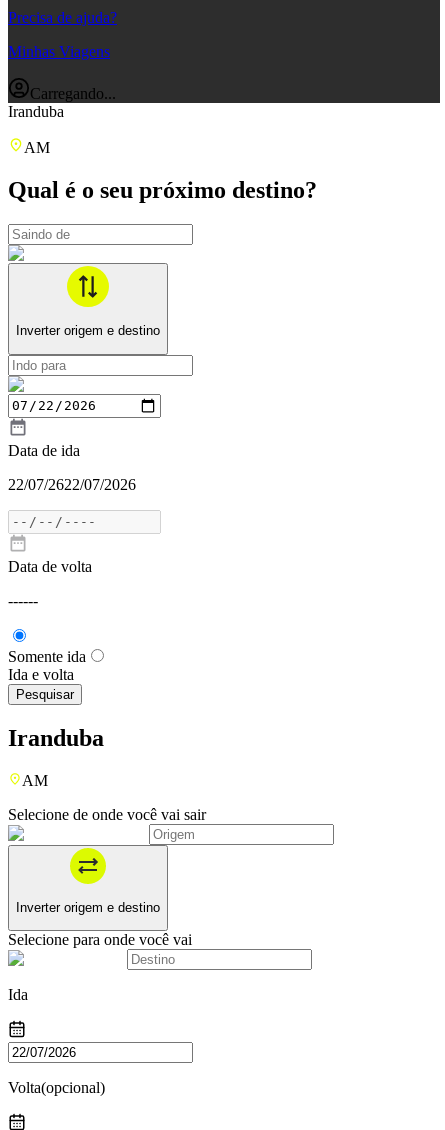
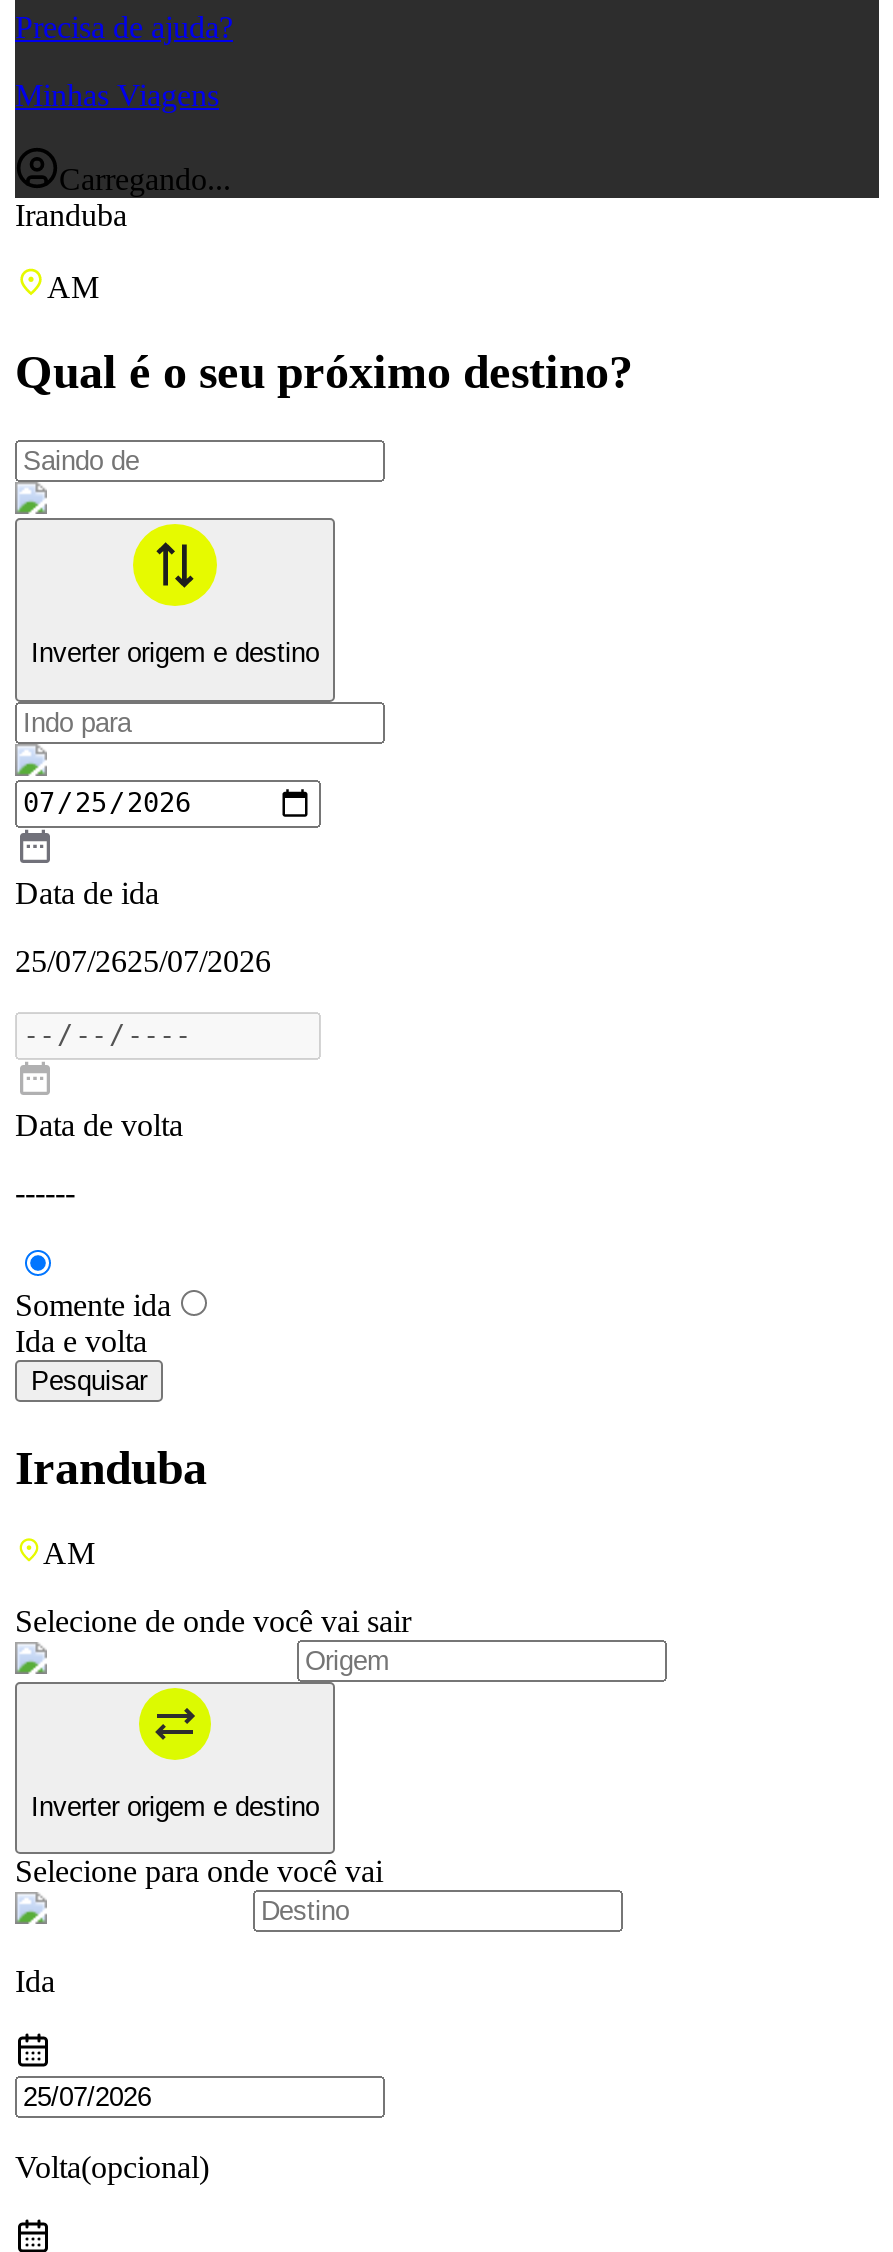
[8,476,136,493] 22/07/2622/07/2026 -> [15,944,271,978] 25/07/2625/07/2026

